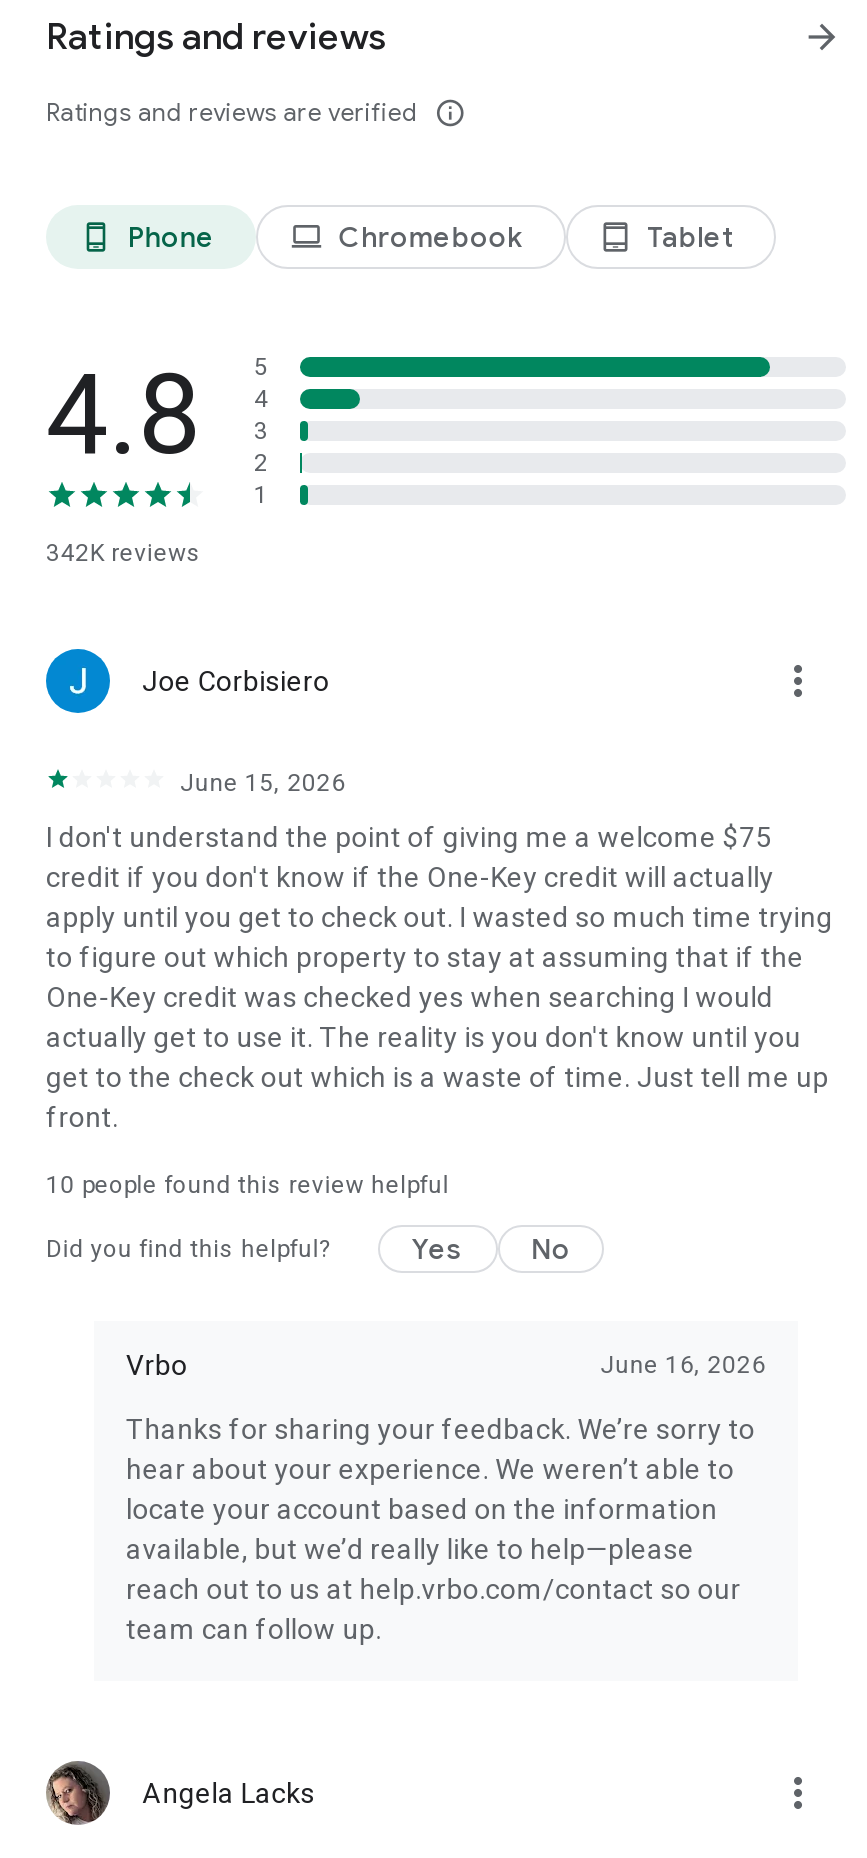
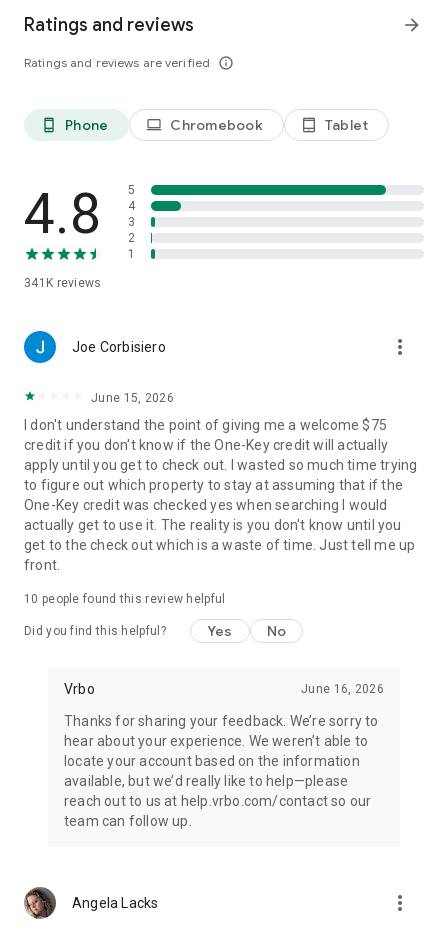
[46,539,201,567] 342K reviews -> [24,276,102,290] 341K reviews

